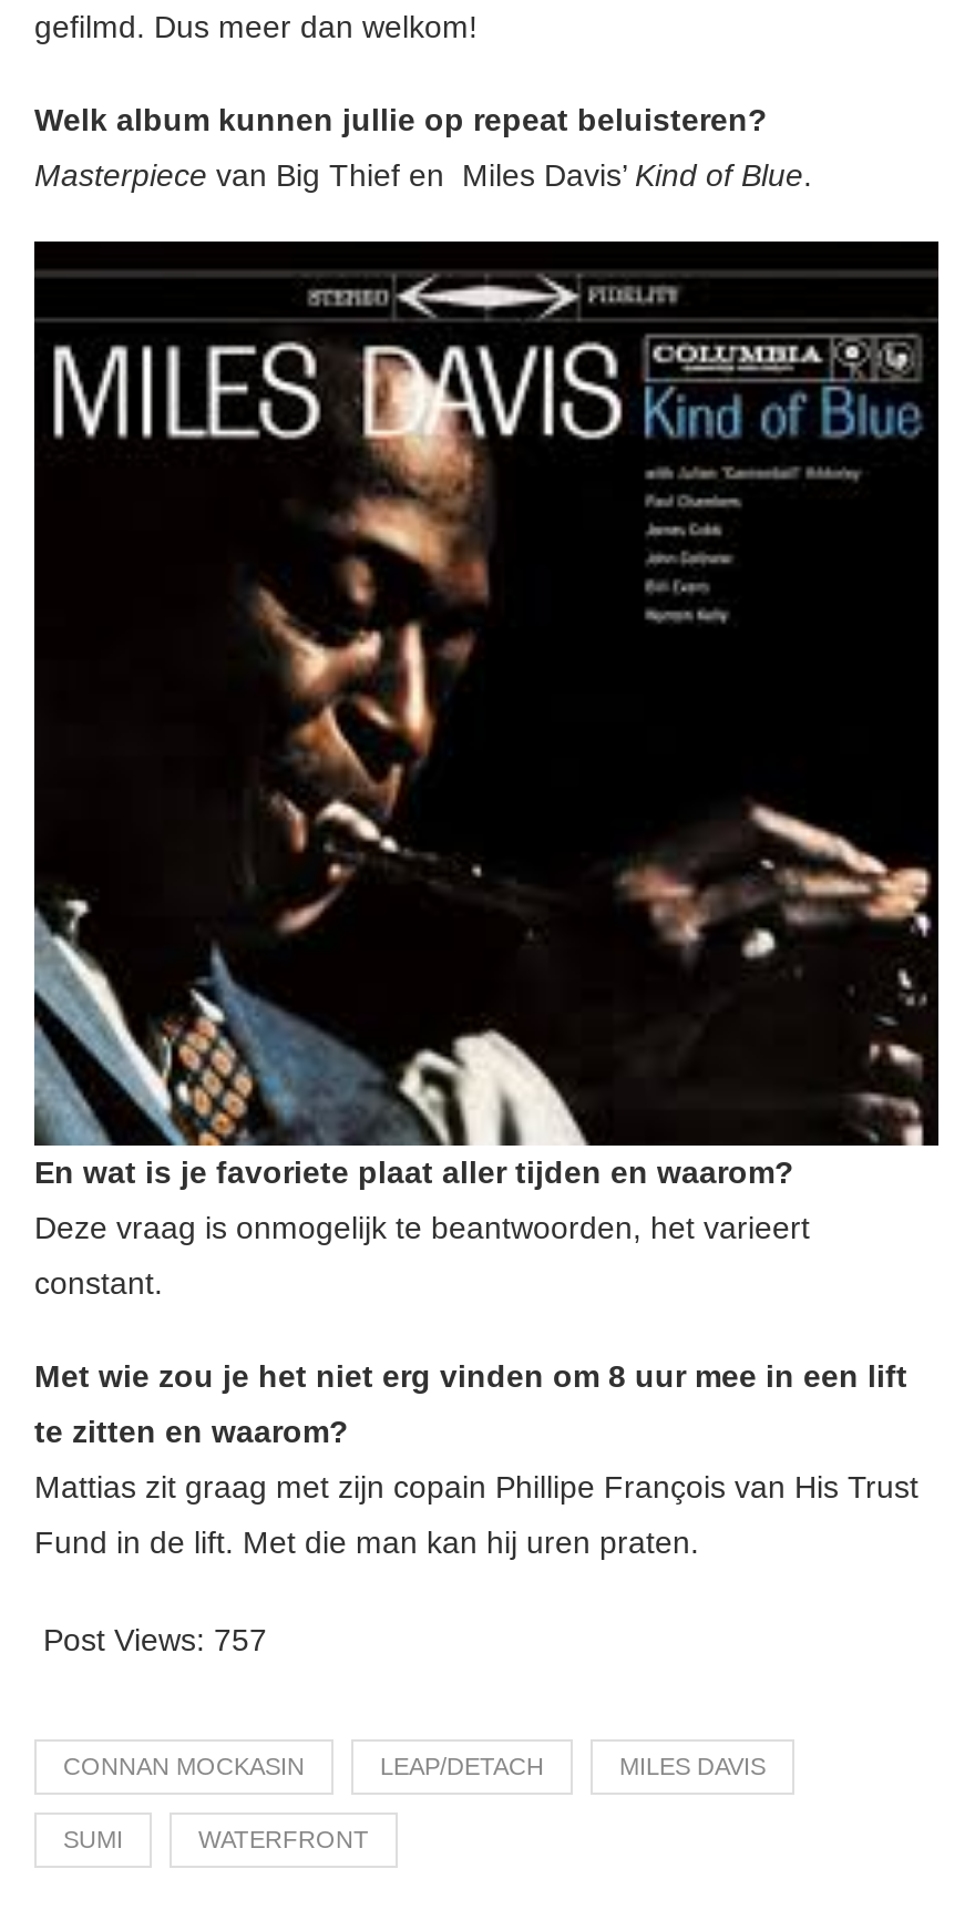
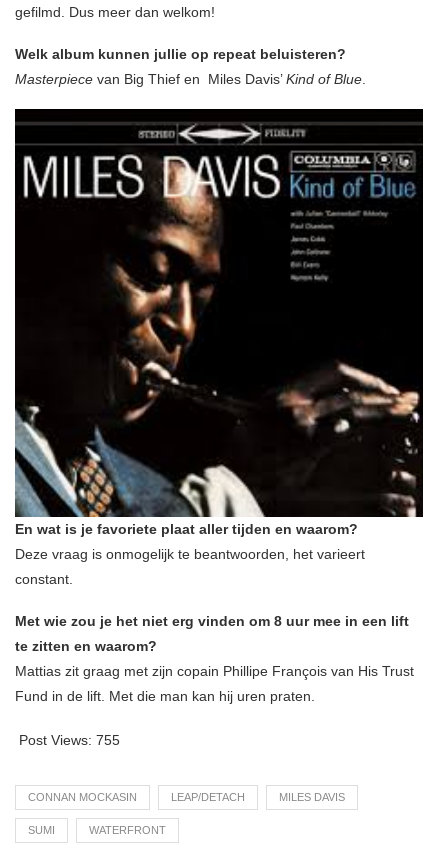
[43,1623,267,1658] Post Views: 757 -> [19,732,120,748] Post Views: 755

